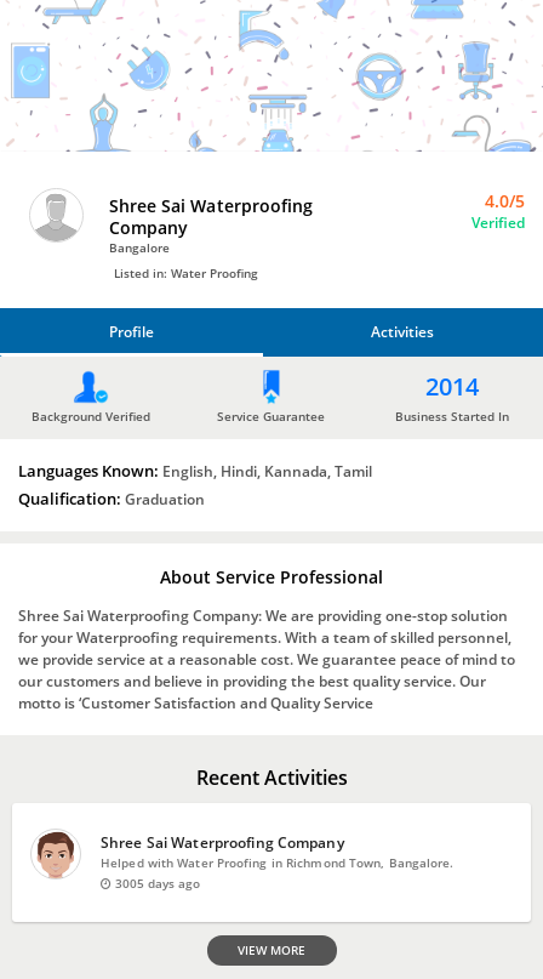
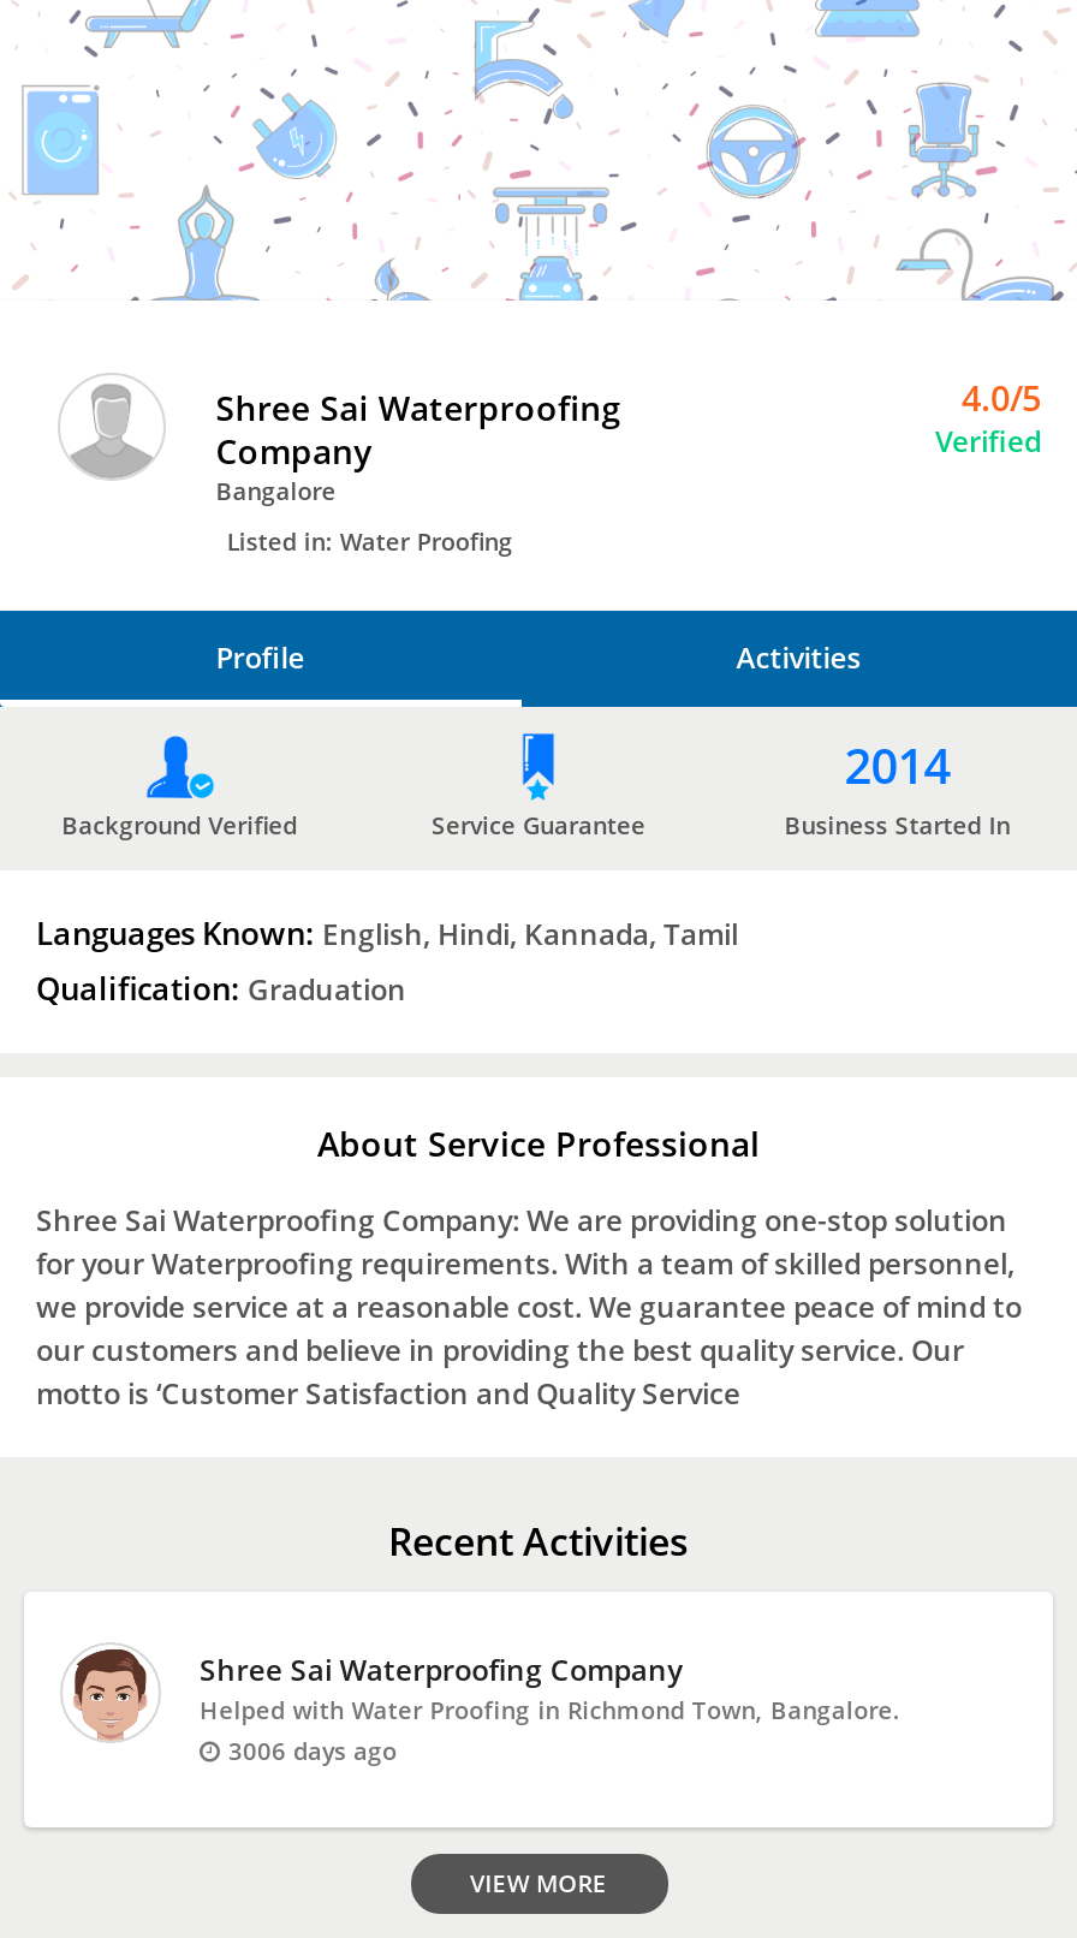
[112,875,200,892] 3005 days ago -> [221,1733,397,1767] 3006 days ago

